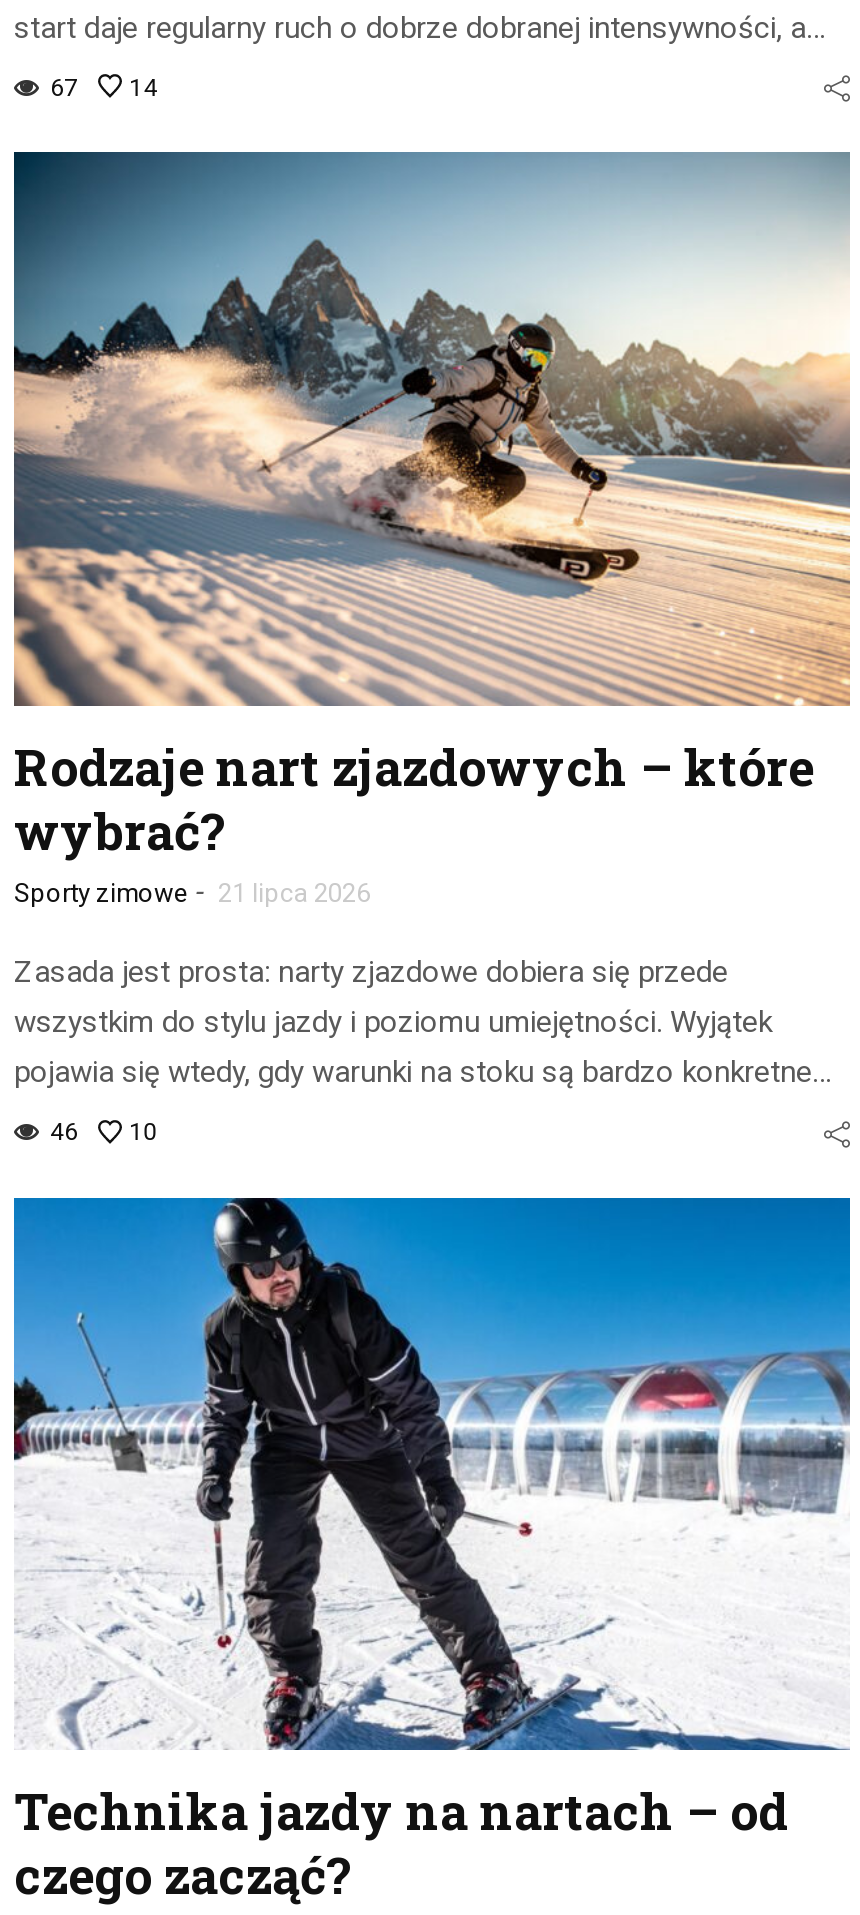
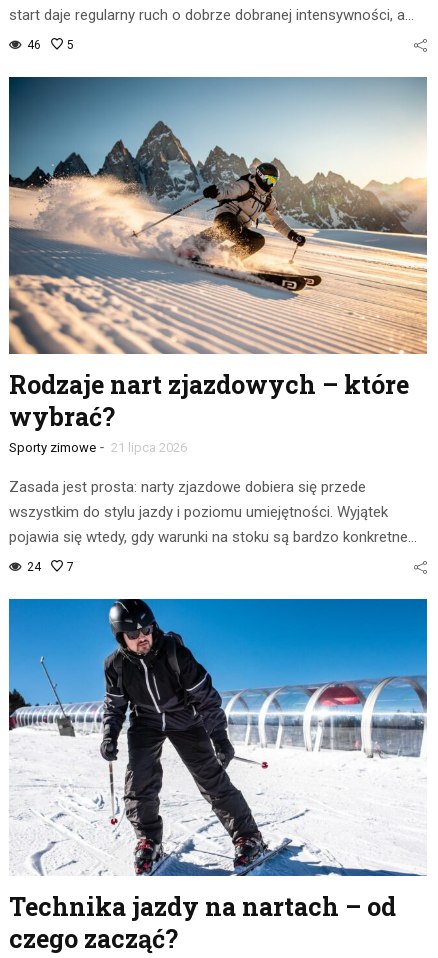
[50,74,78,102] 67 -> [27,38,41,52] 46
[130,74,158,102] 14 -> [67,38,74,52] 5
[50,1119,78,1147] 46 -> [27,560,41,574] 24
[130,1119,158,1147] 10 -> [67,560,74,574] 7

